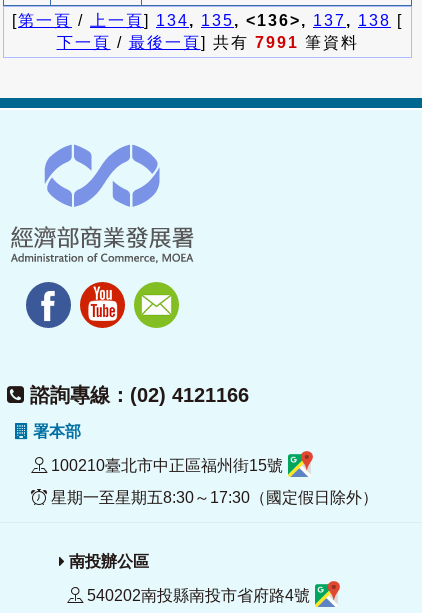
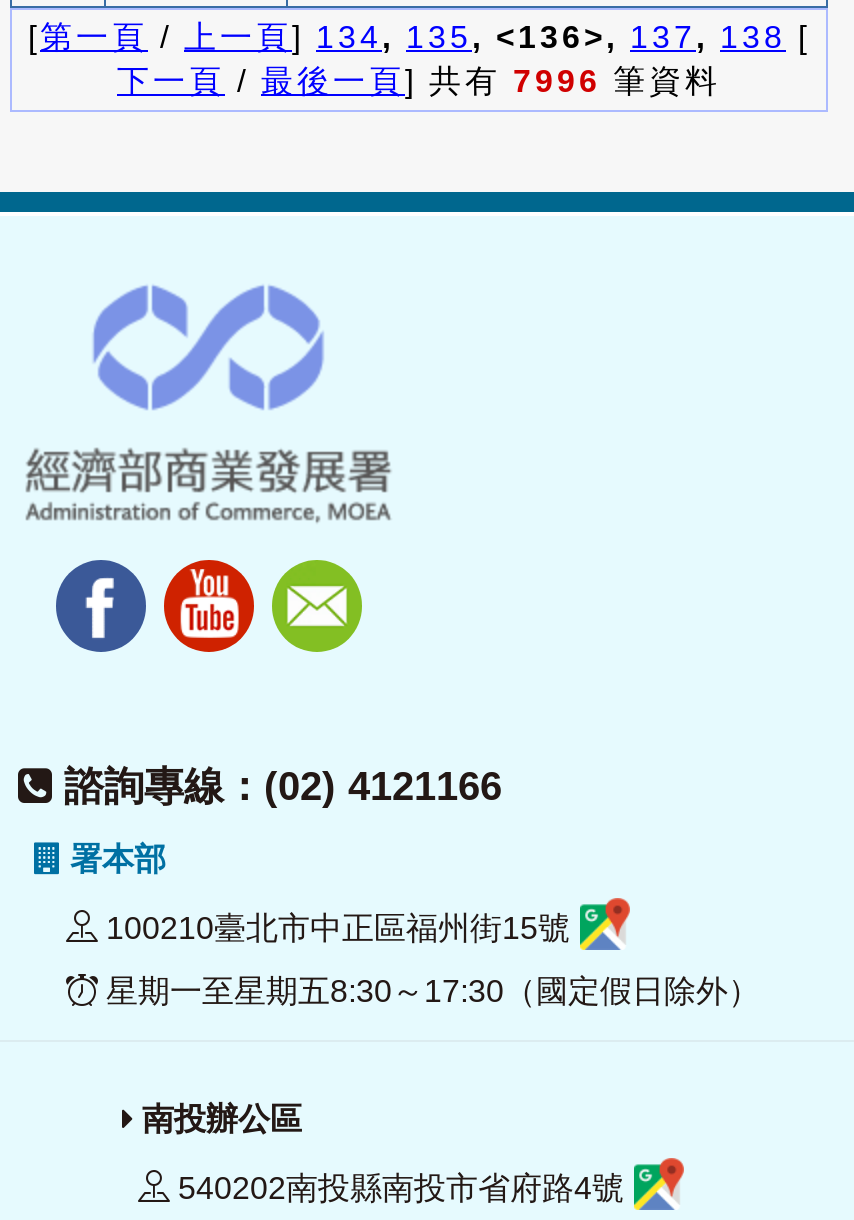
[56,34,358,51] 下一頁/最後一頁] 共有7991筆資料 -> [117,64,721,98] 下一頁/最後一頁] 共有7996筆資料

